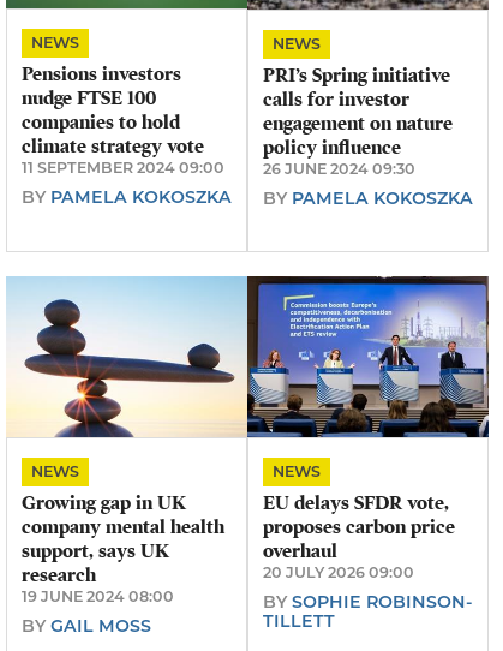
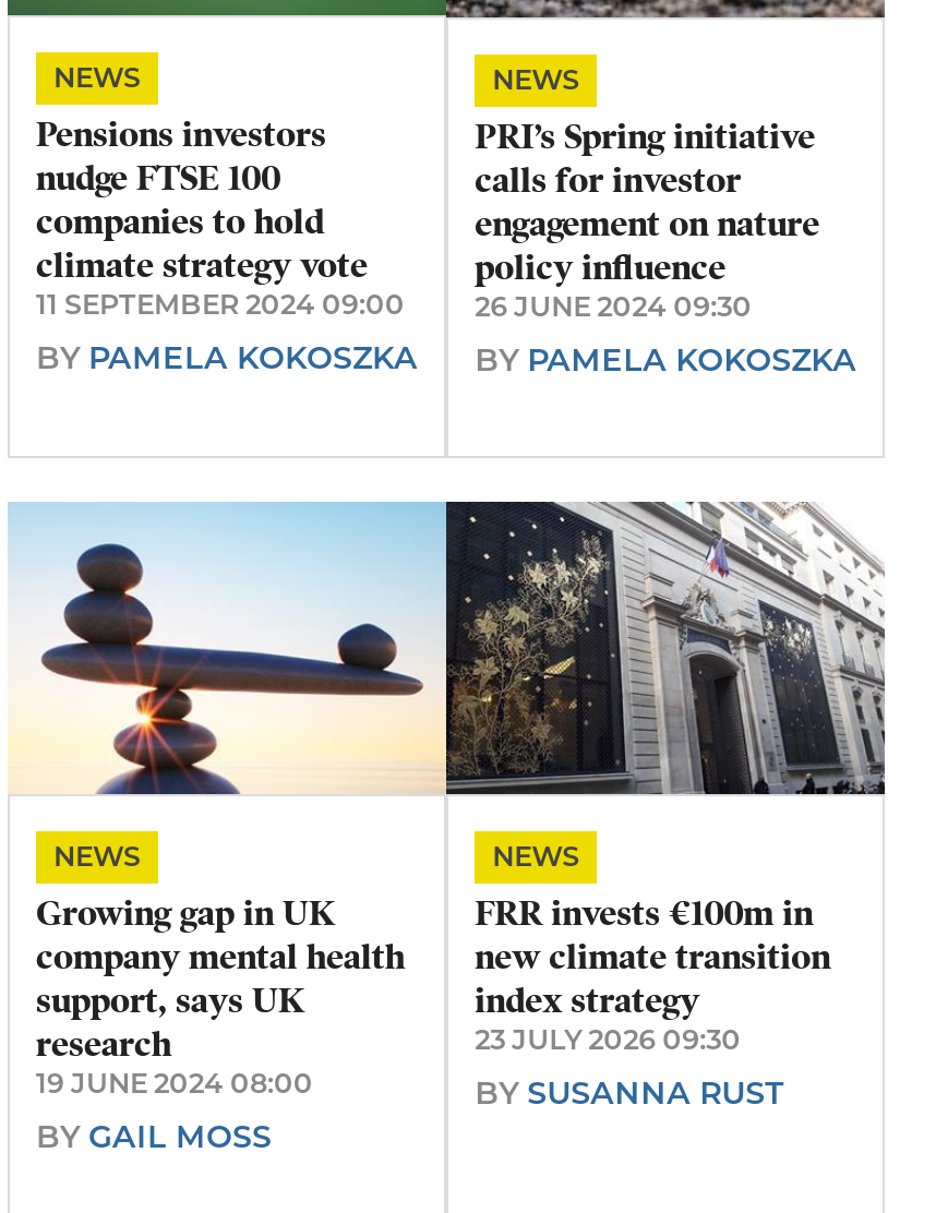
[247,275,490,438] [image] -> [446,502,885,796] [image]
[263,492,472,632] EU delays SFDR vote, | proposes carbon price | overhaul | 20 JULY 2026 09:00 | BY SOPHIE ROBINSON- | TILLETT -> [475,893,831,1114] FRR invests €100m in | new climate transition | index strategy | 23 JULY 2026 09:30 | BY SUSANNA RUST

